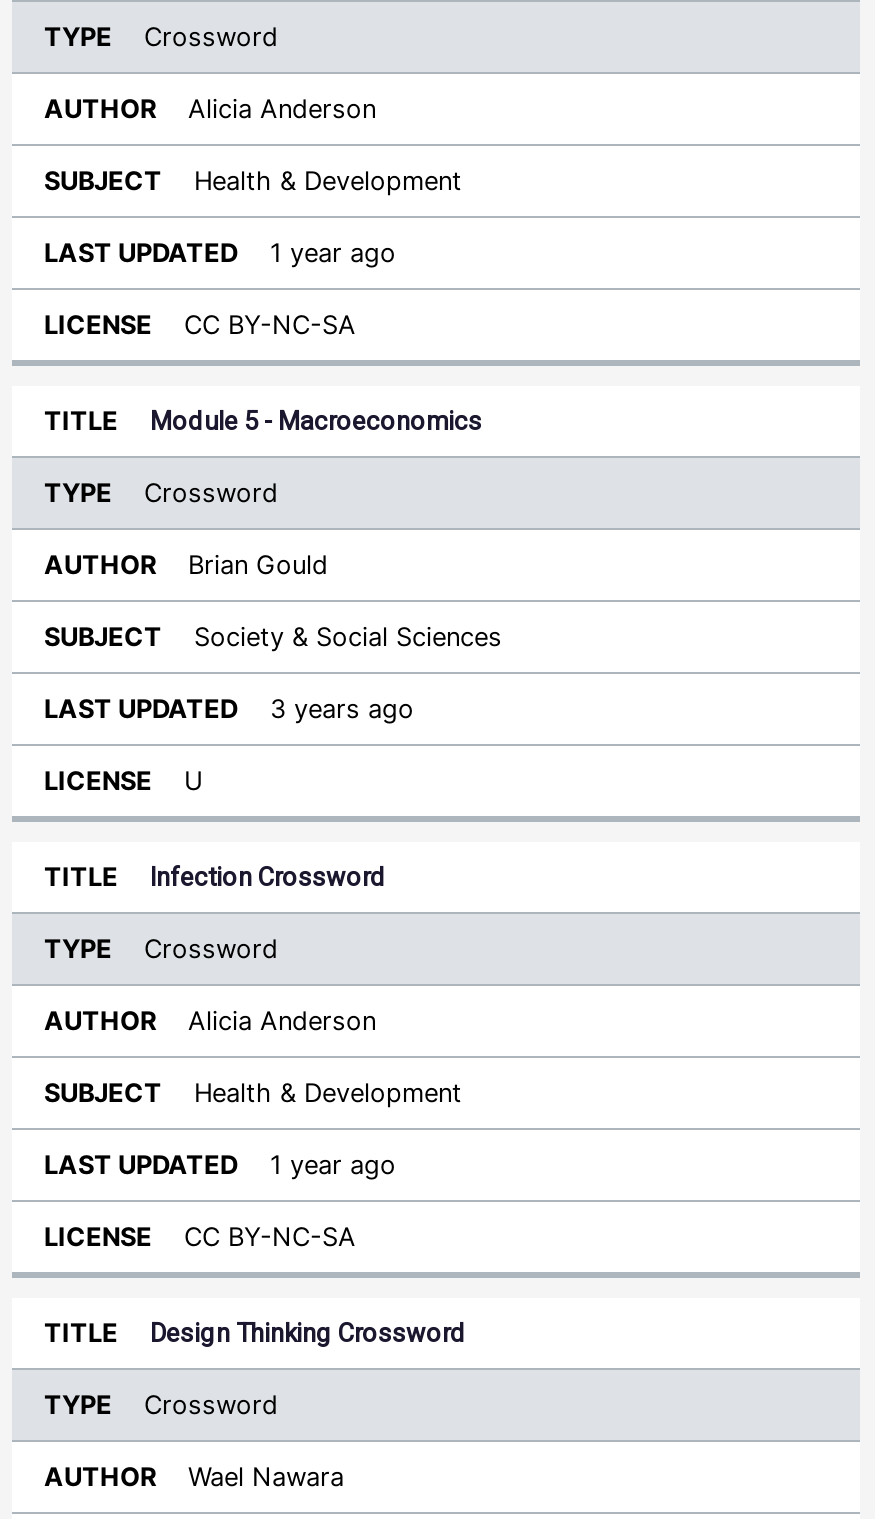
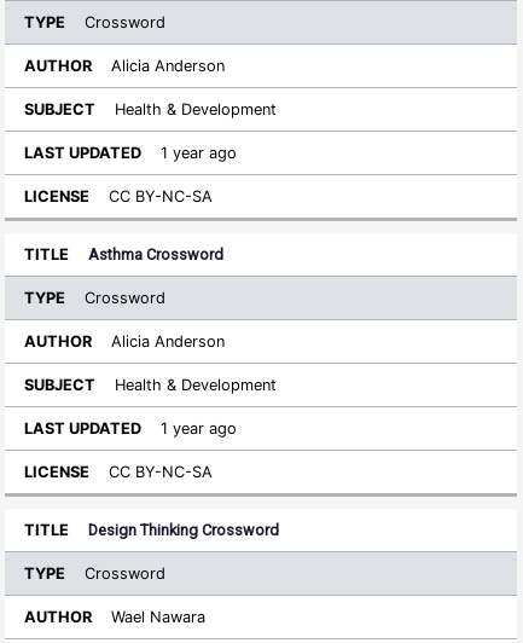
[144,406,502,892] Module 5 - Macroeconomics | Crossword | Brian Gould | Society & Social Sciences | 3 years ago | U | Infection Crossword -> [88,245,223,263] Asthma Crossword

